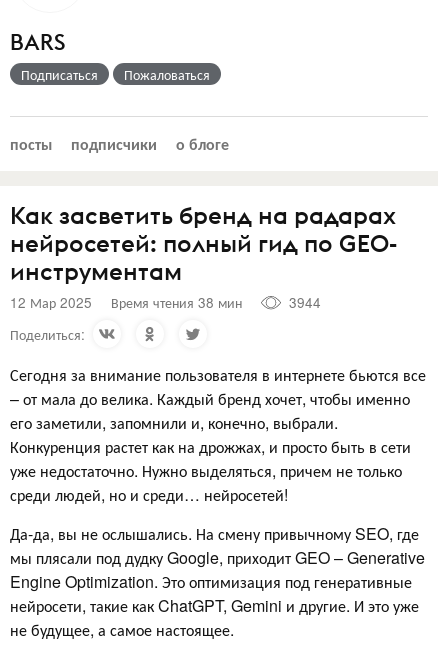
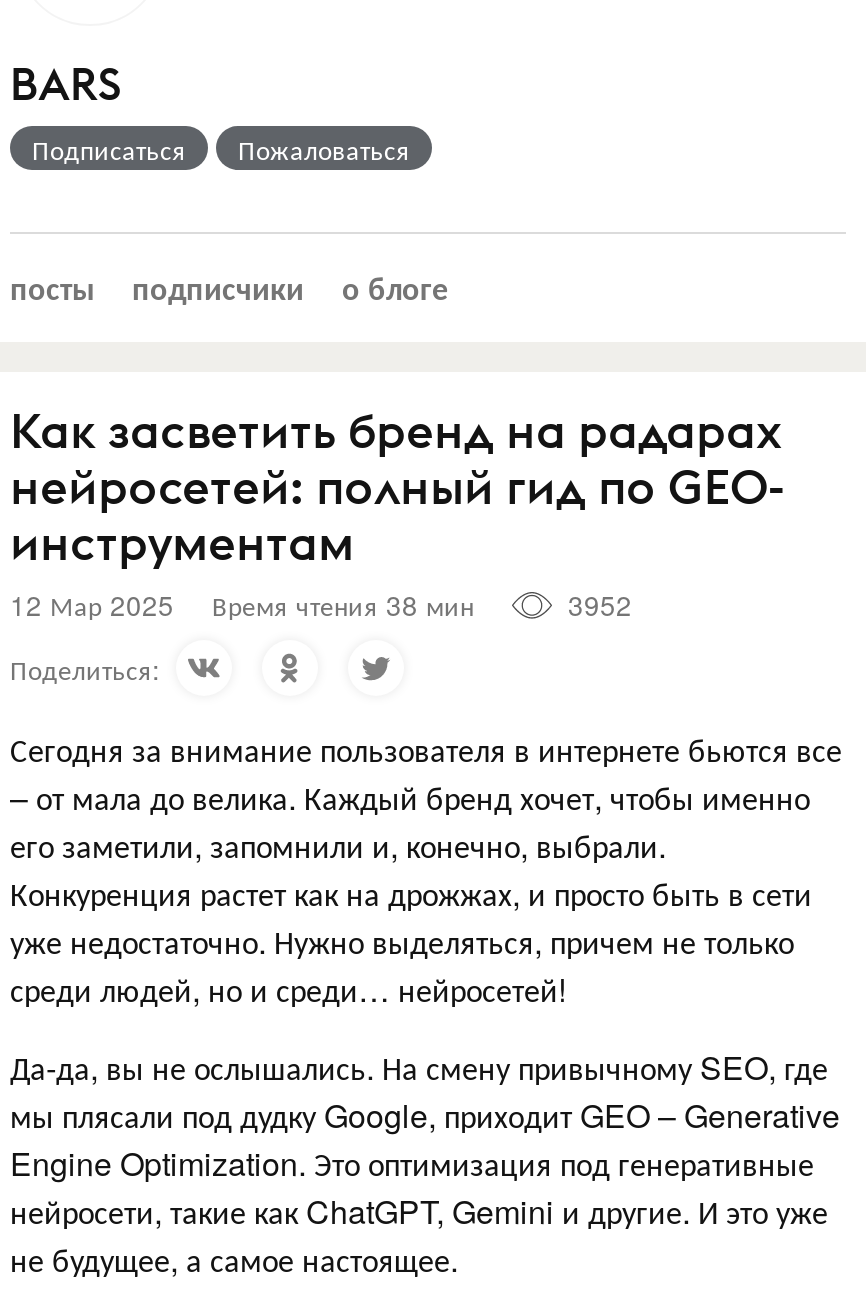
[285,292,321,312] 3944 -> [560,584,632,624] 3952

